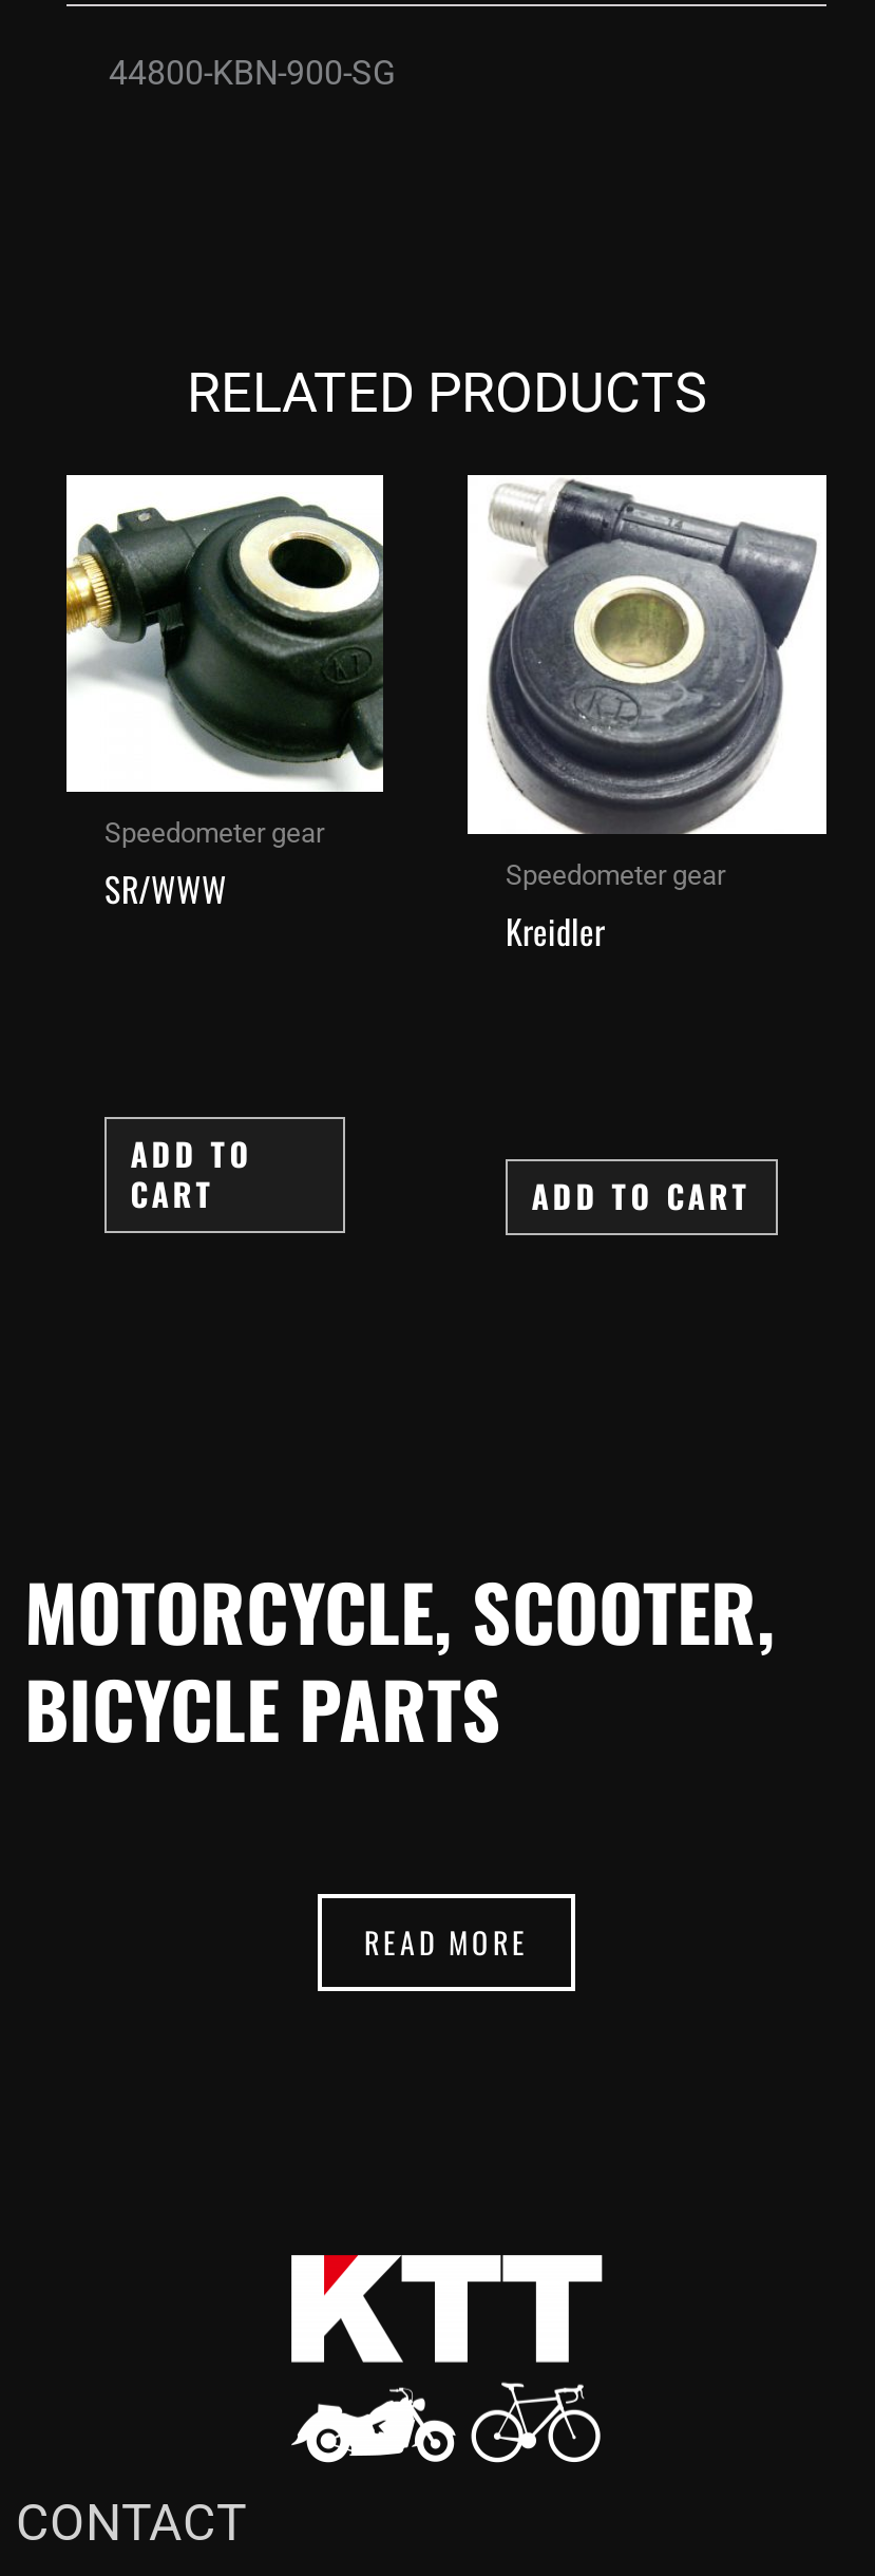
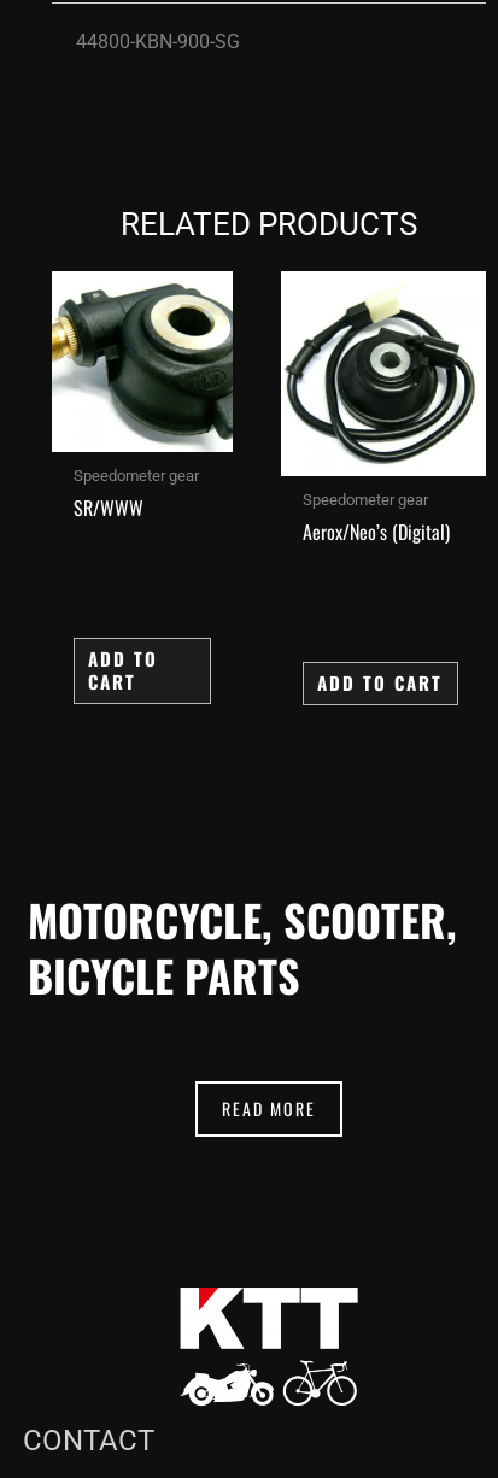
[476,479,818,956] [image] | Kreidler -> [285,272,480,546] [image] | Aerox/Neo’s (Digital)

